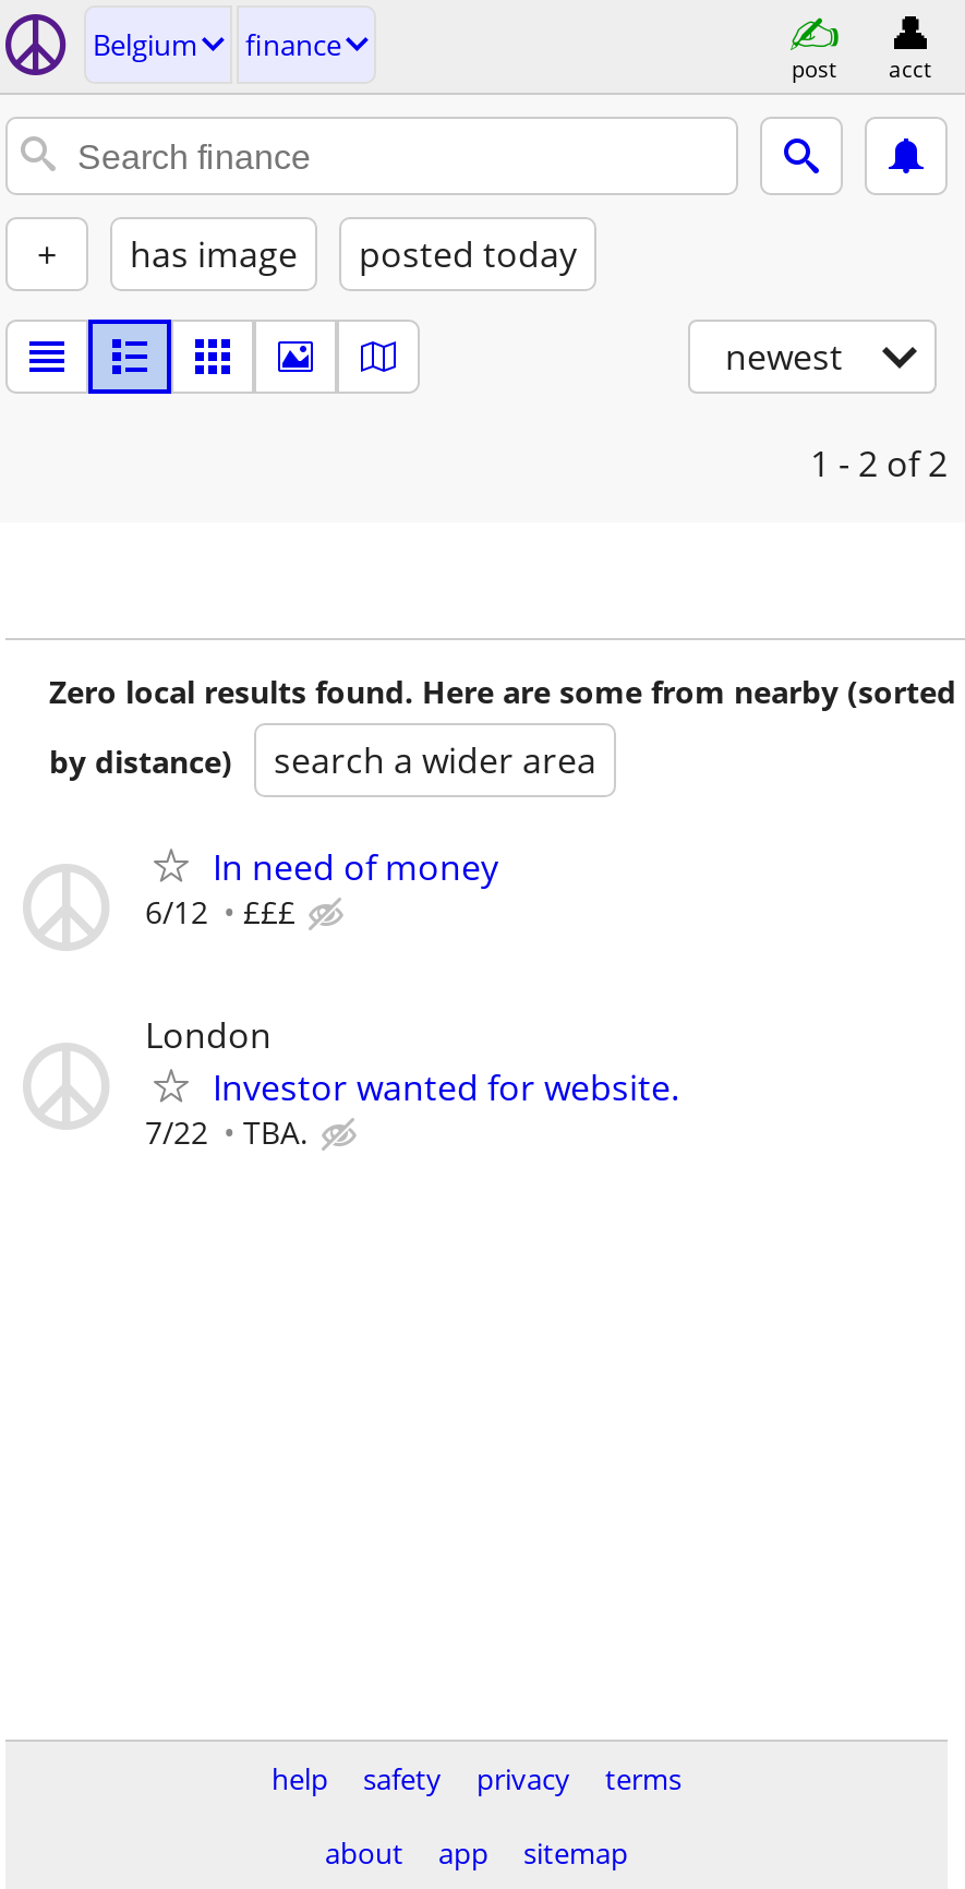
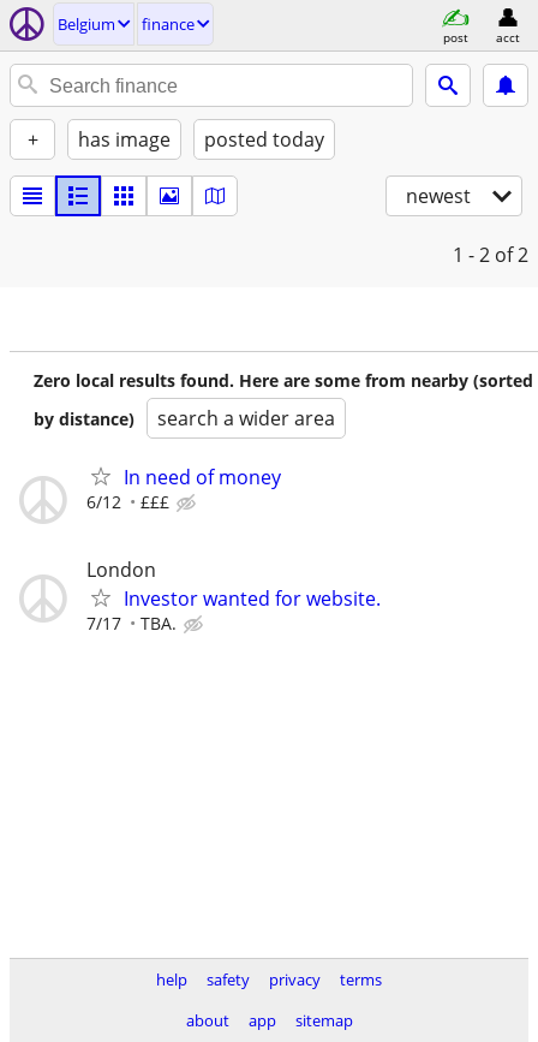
[145,1112,309,1153] 7/22 TBA. -> [86,612,177,635] 7/17 TBA.

